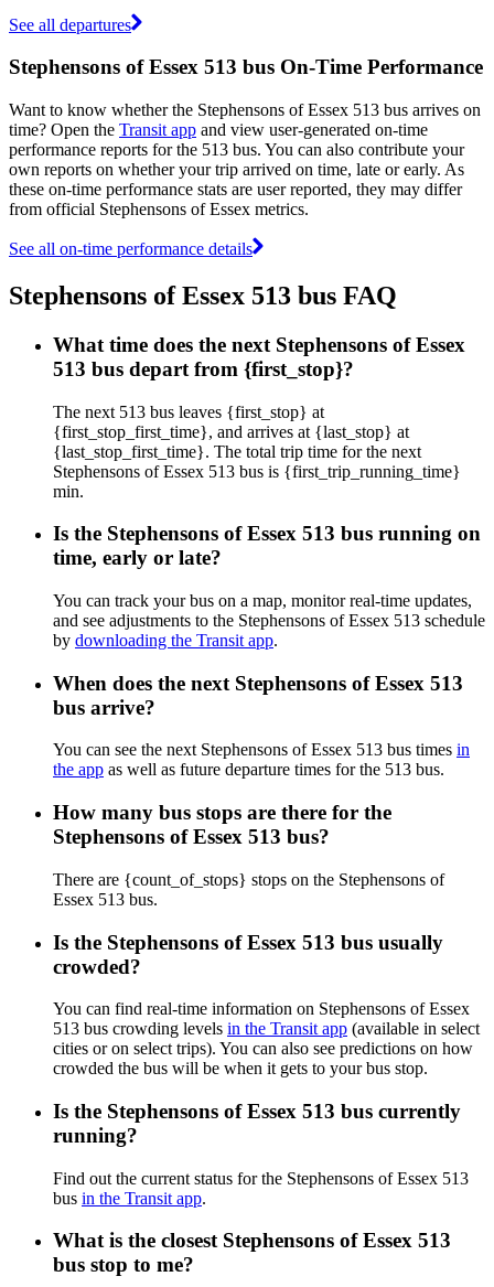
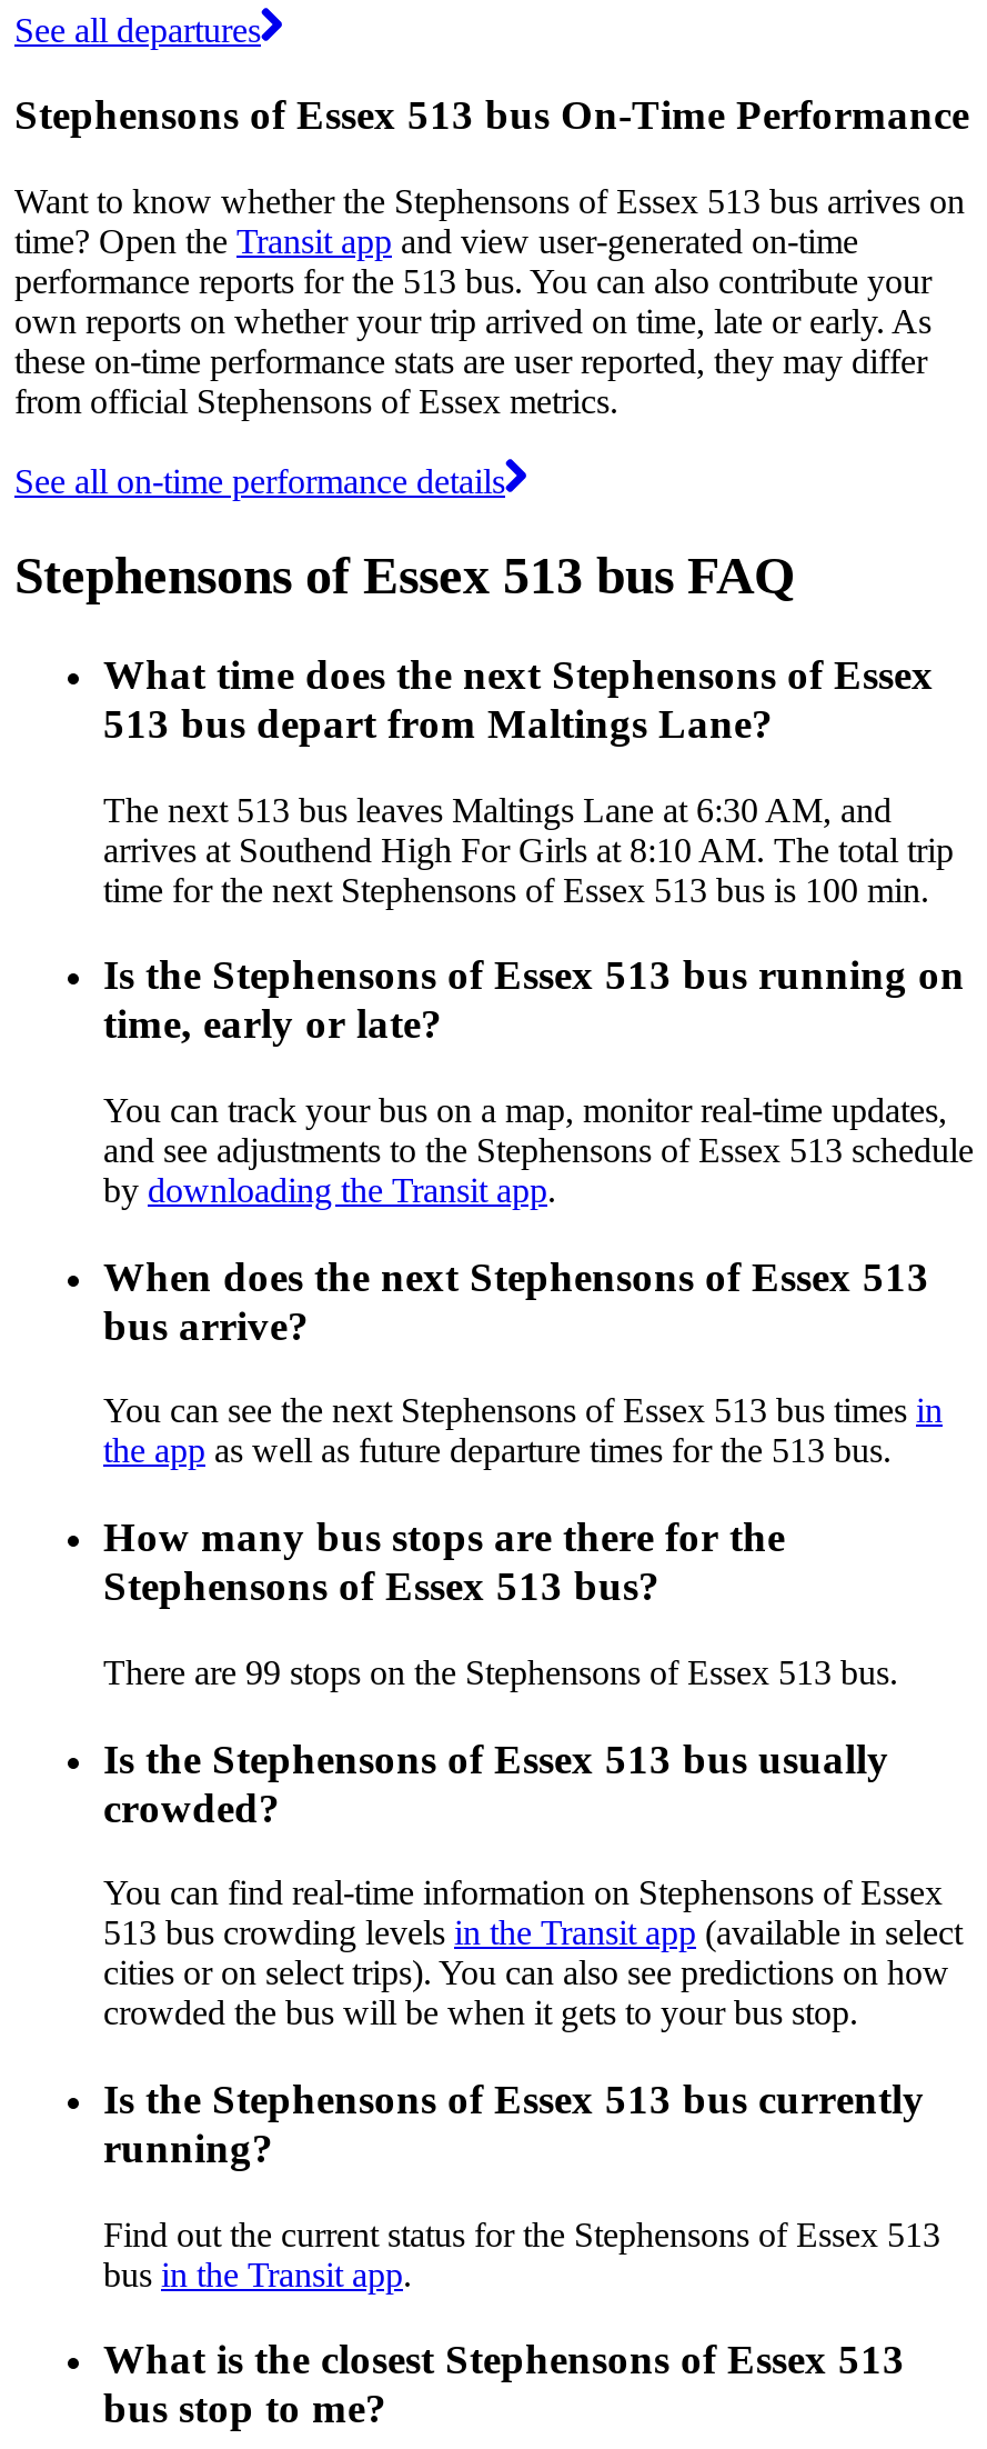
[53,357,354,380] 513 bus depart from {first_stop}? -> [103,700,774,746] 513 bus depart from Maltings Lane?
[53,402,461,500] The next 513 bus leaves {first_stop} at | {first_stop_first_time}, and arrives at {last_stop} at | {last_stop_first_time}. The total trip time for the next | Stephensons of Essex 513 bus is {first_trip_running_time} | min. -> [103,790,954,908] The next 513 bus leaves Maltings Lane at 6:30 AM, and | arrives at Southend High For Girls at 8:10 AM. The total trip | time for the next Stephensons of Essex 513 bus is 100 min.
[53,870,444,909] There are {count_of_stops} stops on the Stephensons of | Essex 513 bus. -> [103,1653,898,1691] There are 99 stops on the Stephensons of Essex 513 bus.

